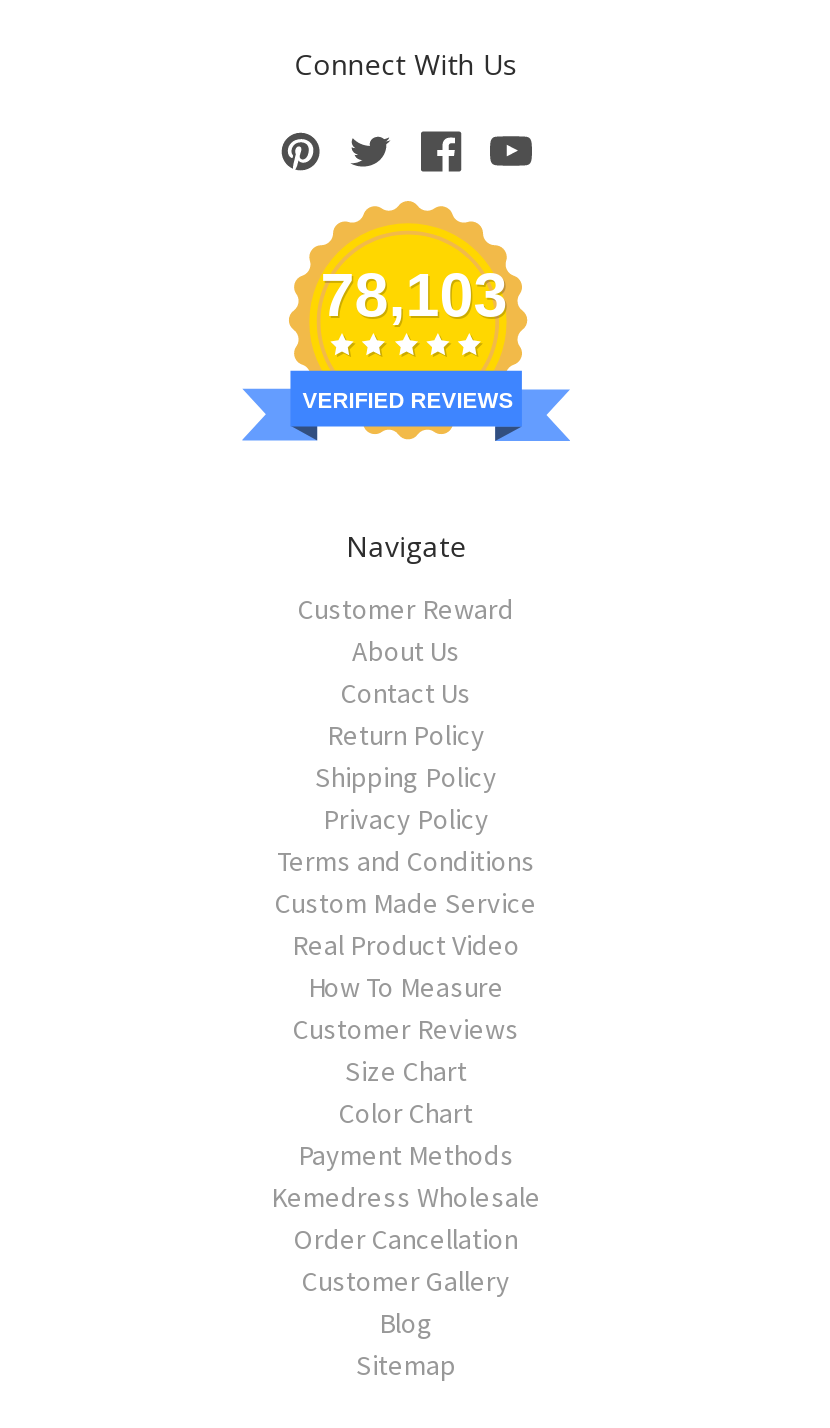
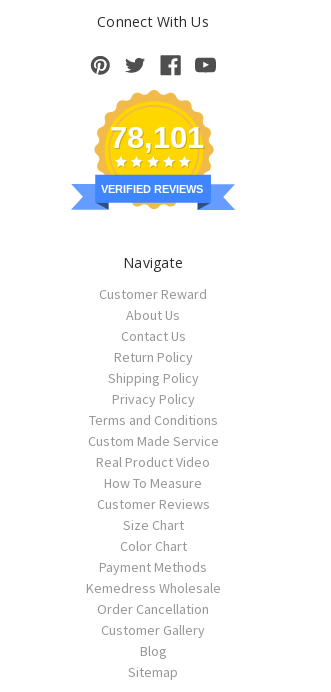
[319,260,506,329] 78,103 -> [110,119,204,154] 78,101

